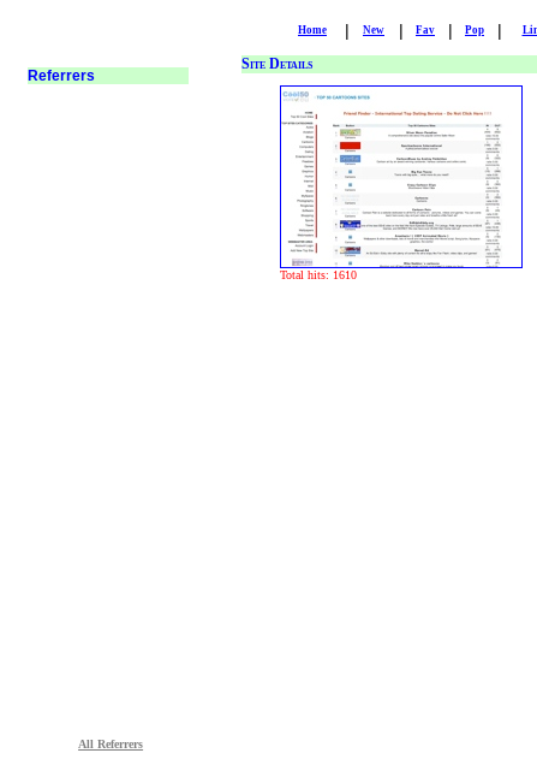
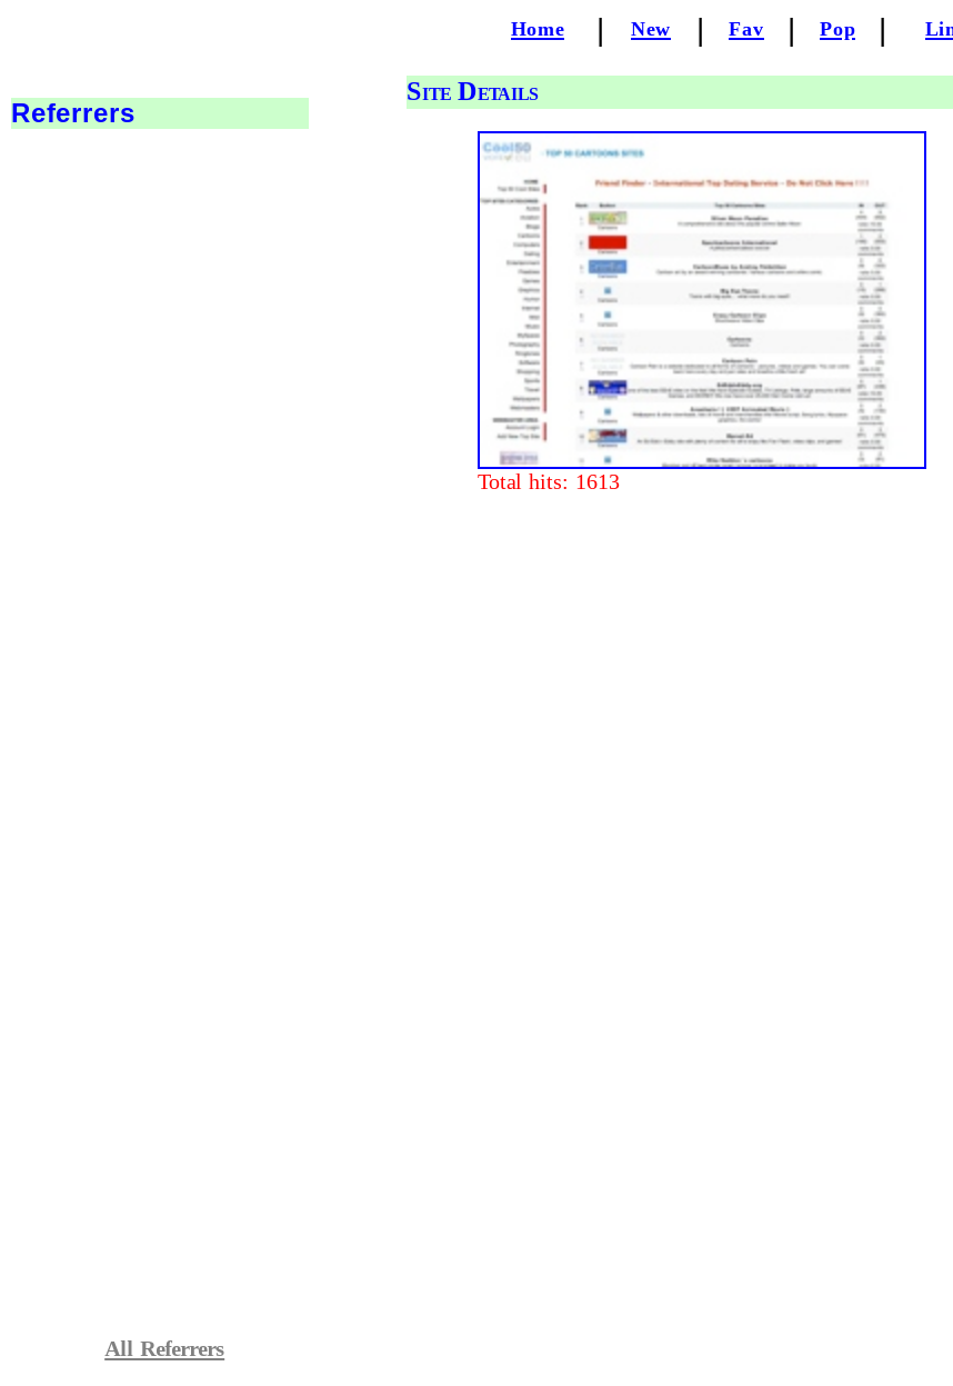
[280,268,357,281] Total hits: 1610 -> [478,469,620,493] Total hits: 1613

